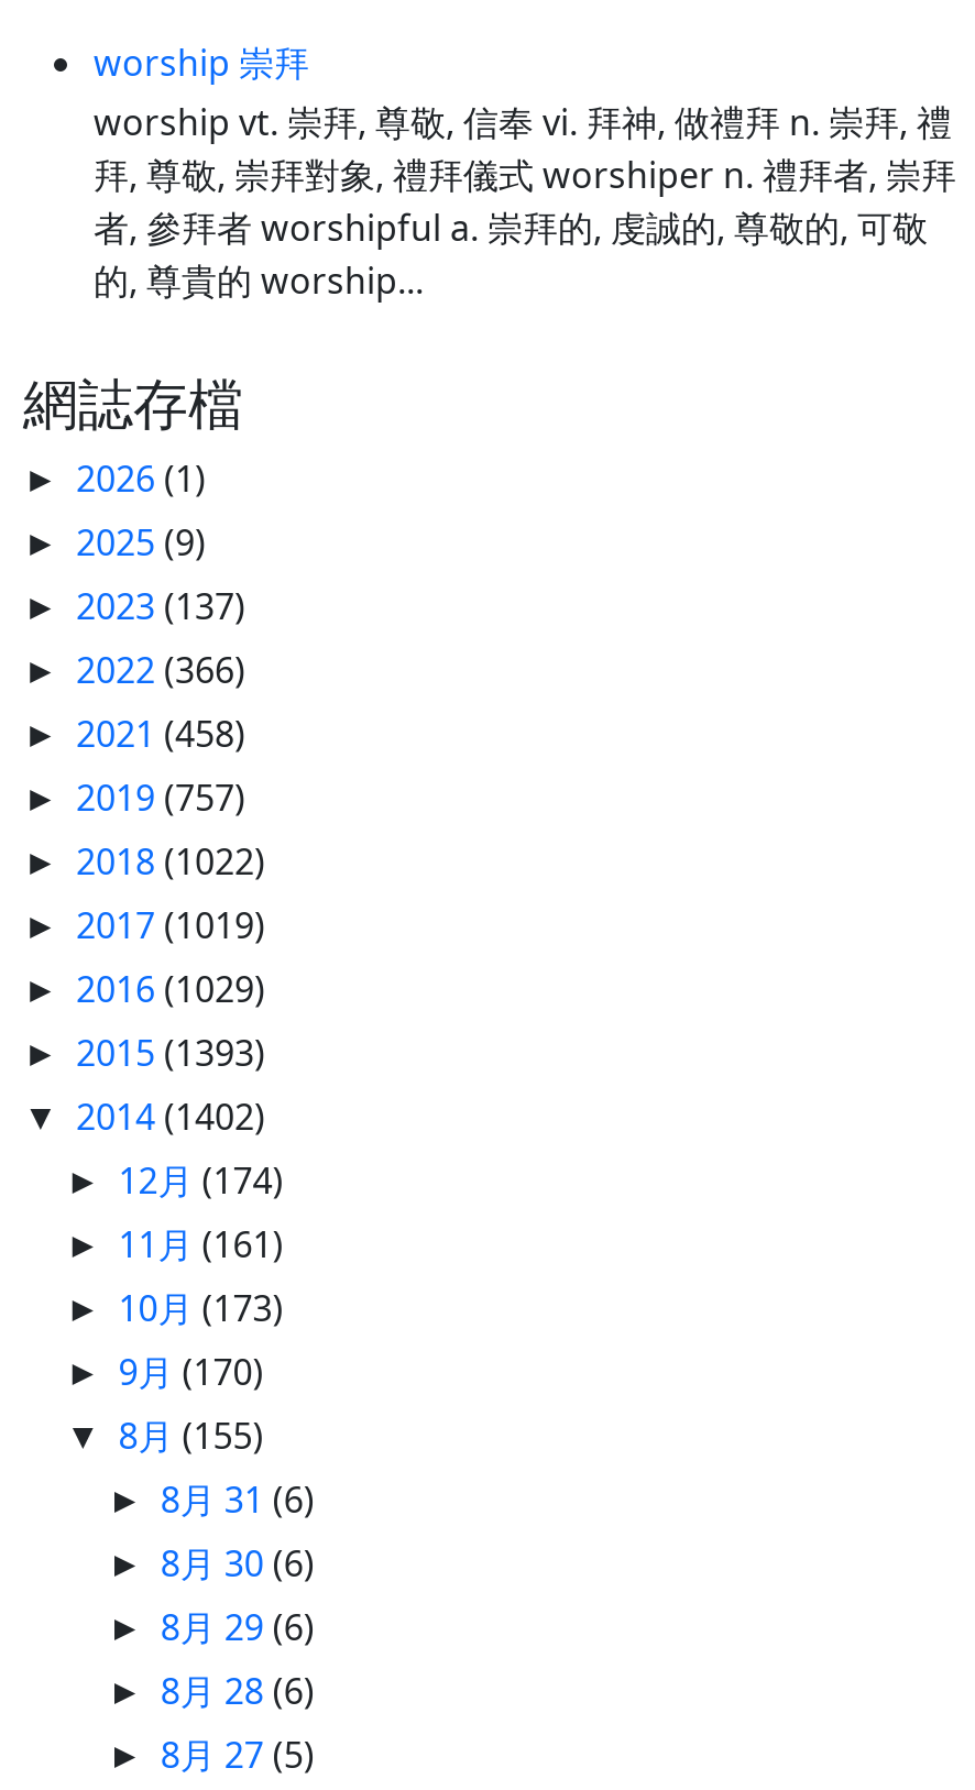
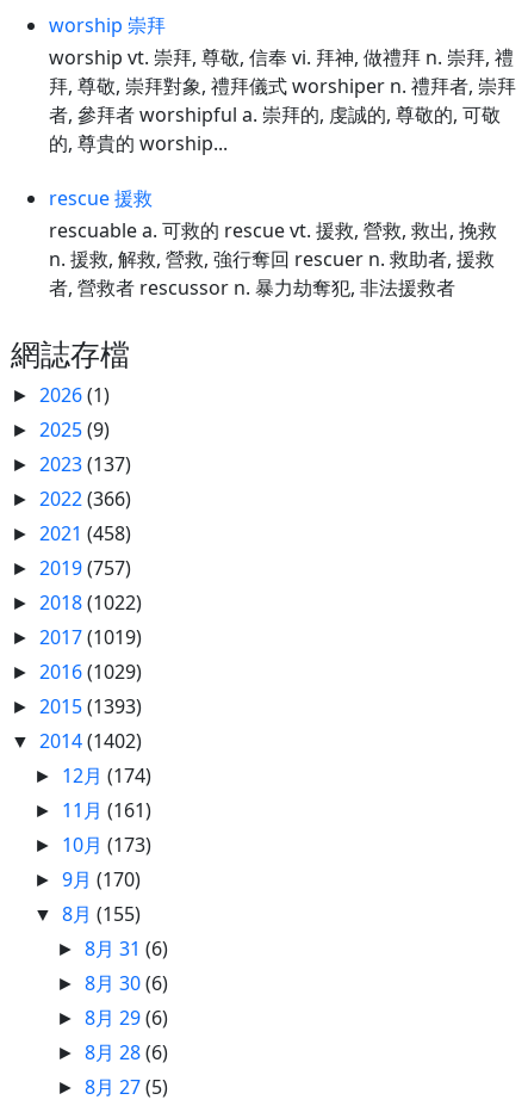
none -> [49,185,497,301] rescue 援救 | rescuable a. 可救的 rescue vt. 援救, 營救, 救出, 挽救 | n. 援救, 解救, 營救, 強行奪回 rescuer n. 救助者, 援救 | 者, 營救者 rescussor n. 暴力劫奪犯, 非法援救者

